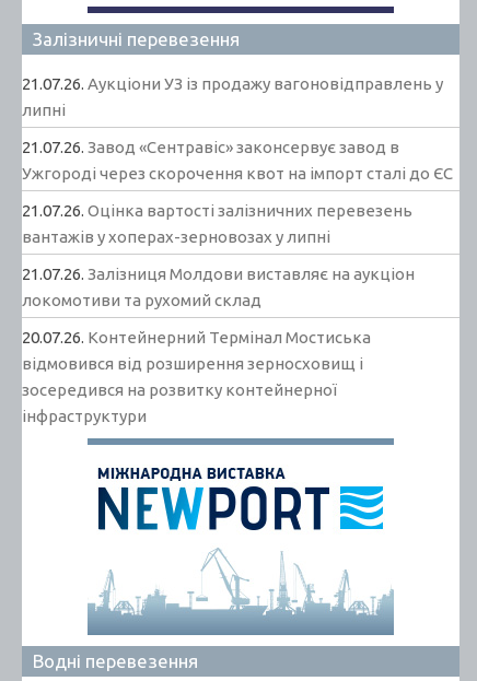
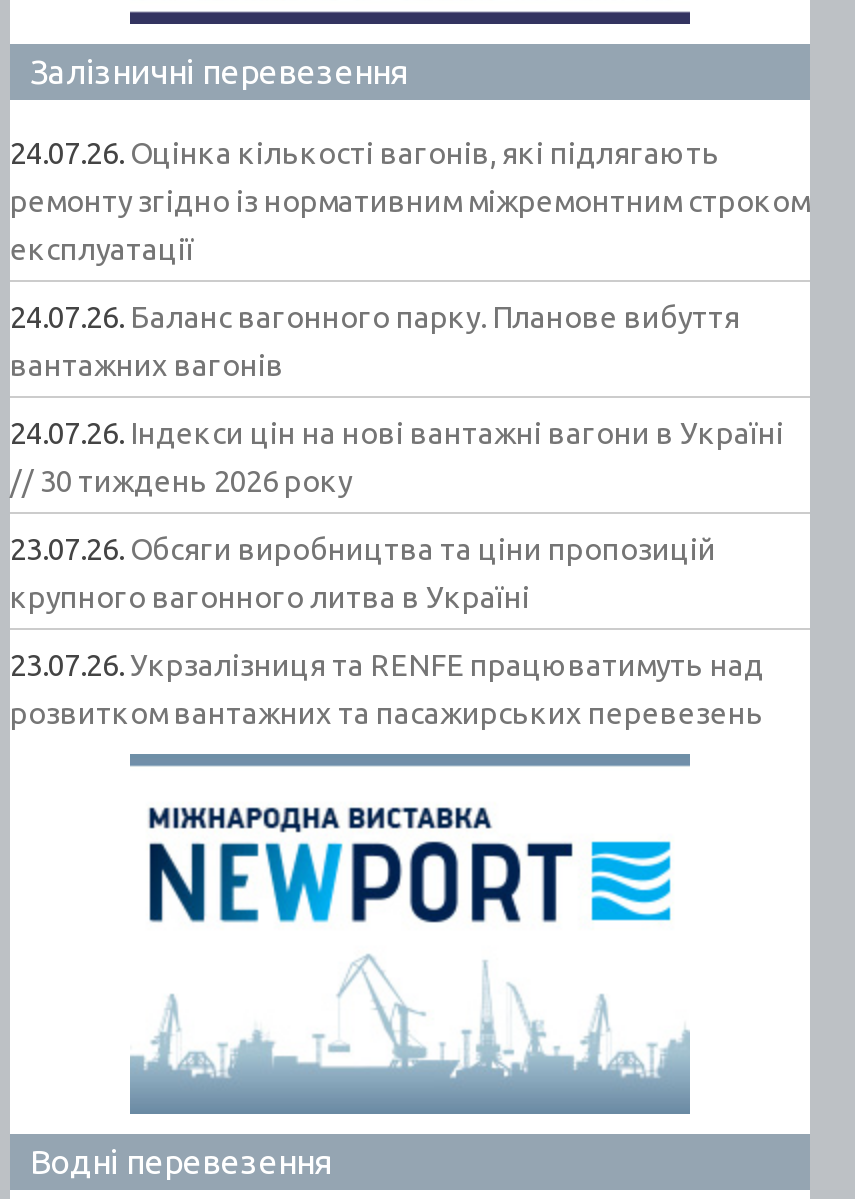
[22,74,443,119] 21.07.26. Аукціони УЗ із продажу вагоновідправлень у | липні -> [10,136,810,266] 24.07.26. Оцінка кількості вагонів, які підлягають | ремонту згідно із нормативним міжремонтним строком | експлуатації
[22,138,453,183] 21.07.26. Завод «Сентравіс» законсервує завод в | Ужгороді через скорочення квот на імпорт сталі до ЄС -> [10,300,740,382] 24.07.26. Баланс вагонного парку. Планове вибуття | вантажних вагонів
[22,201,412,246] 21.07.26. Оцінка вартості залізничних перевезень | вантажів у хоперах-зерновозах у липні -> [10,416,784,498] 24.07.26. Індекси цін на нові вантажні вагони в Україні | // 30 тиждень 2026 року
[22,265,415,309] 21.07.26. Залізниця Молдови виставляє на аукціон | локомотиви та рухомий склад -> [10,532,716,614] 23.07.26. Обсяги виробництва та ціни пропозицій | крупного вагонного литва в Україні
[22,328,371,425] 20.07.26. Контейнерний Термінал Мостиська | відмовився від розширення зерносховищ і | зосередився на розвитку контейнерної | інфраструктури -> [10,648,764,730] 23.07.26. Укрзалізниця та RENFE працюватимуть над | розвитком вантажних та пасажирських перевезень

